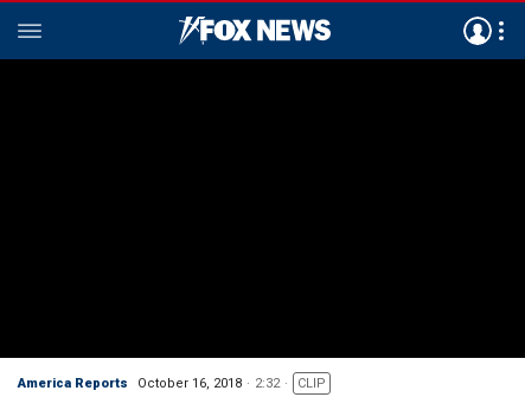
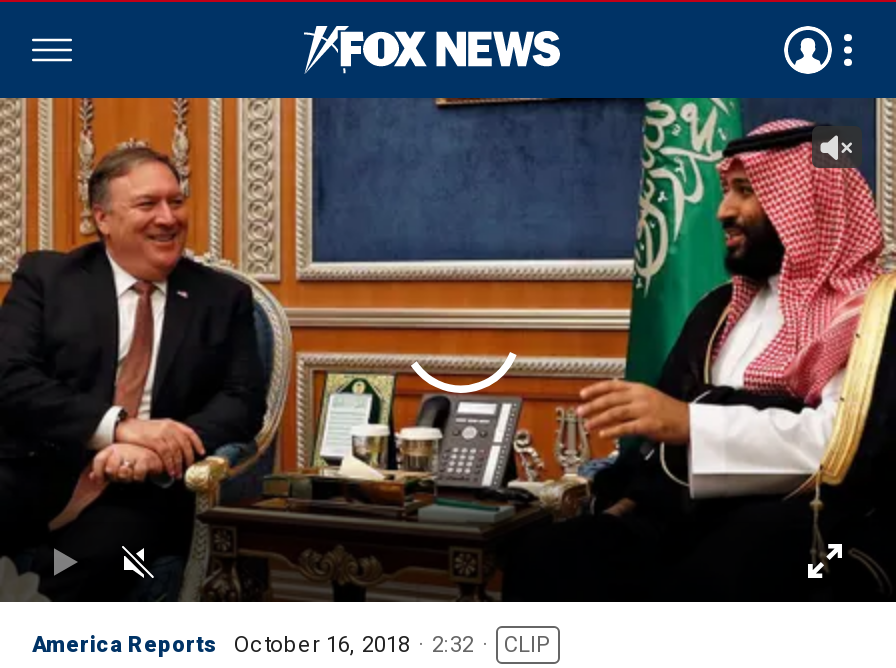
none -> [6,96,890,602] [image]

